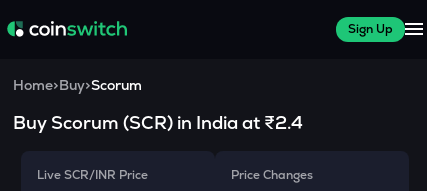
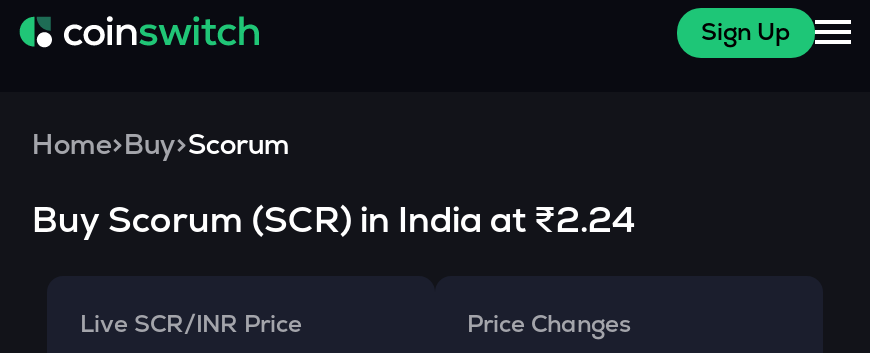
[13,111,303,134] Buy Scorum (SCR) in India at ₹2.4 -> [32,196,636,242] Buy Scorum (SCR) in India at ₹2.24

